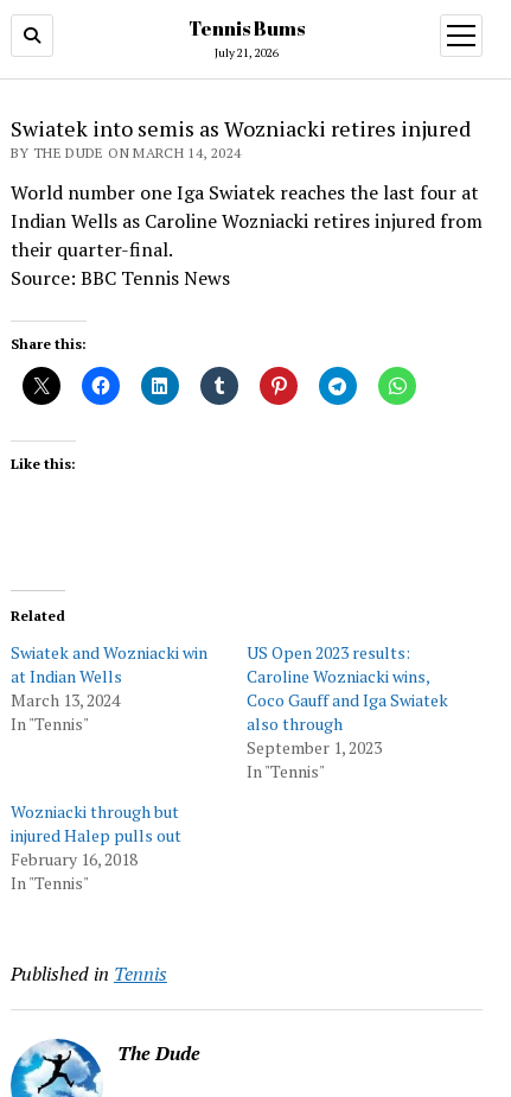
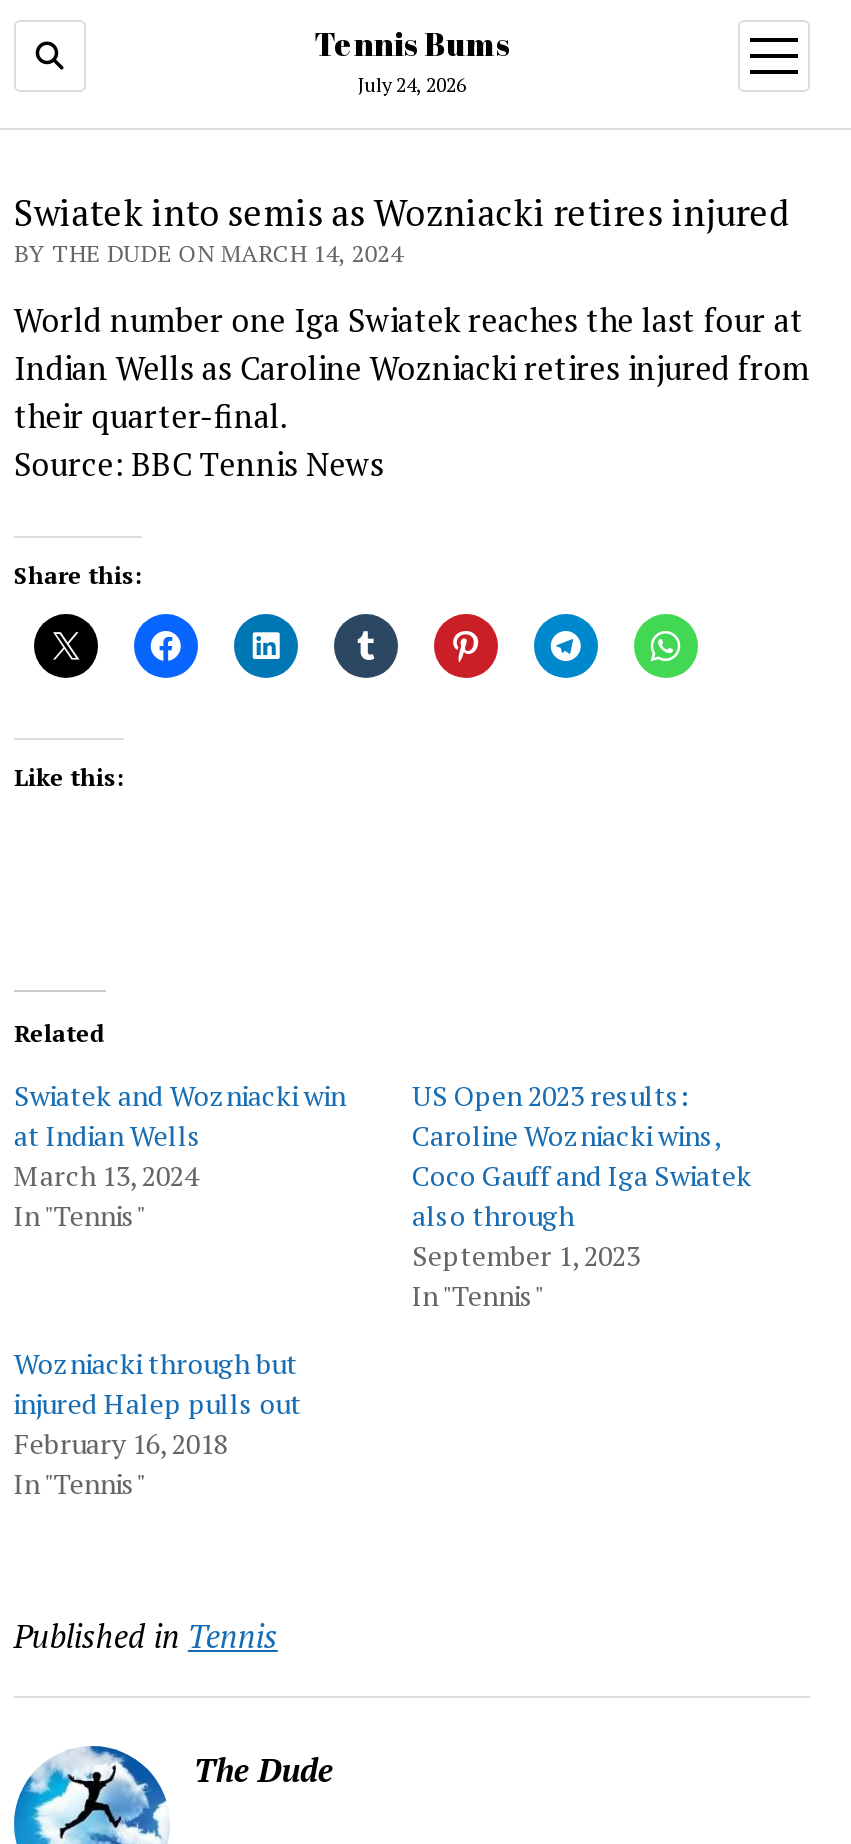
[215,45,279,61] July 21, 2026 -> [358,72,466,98] July 24, 2026

